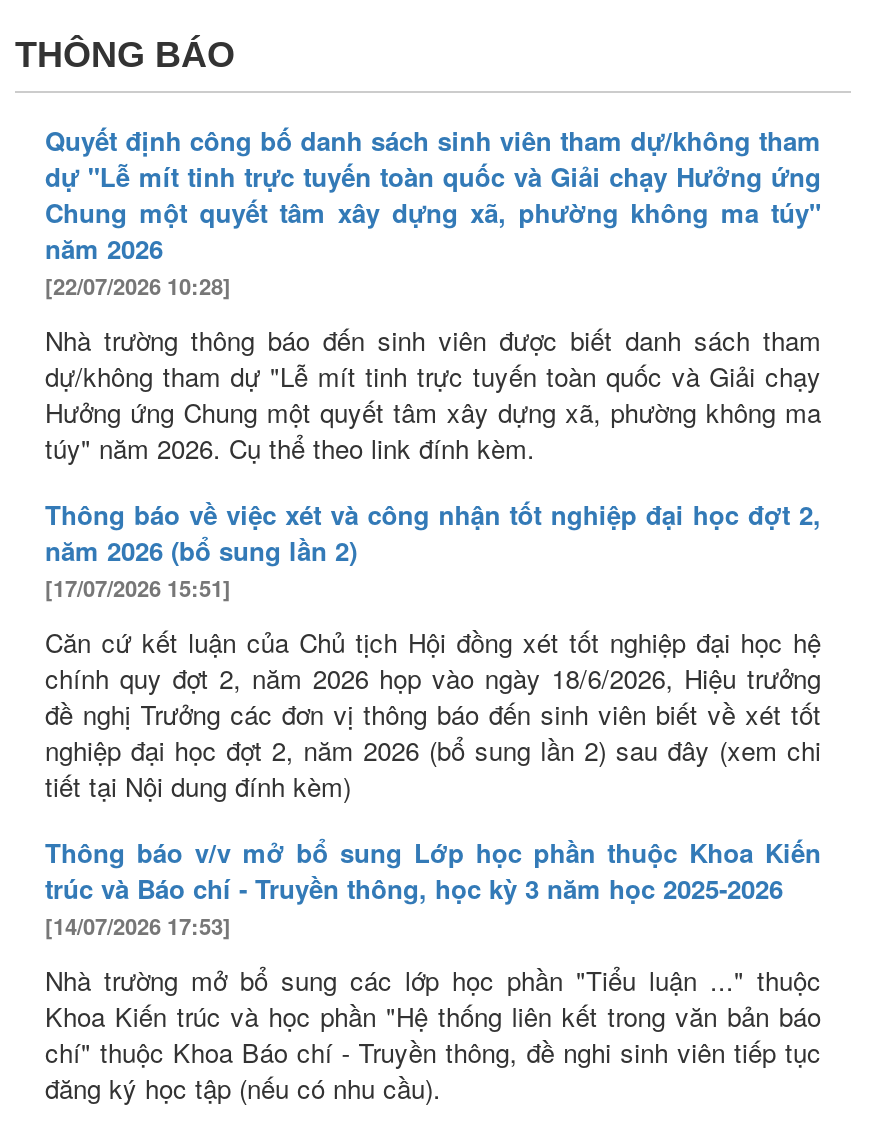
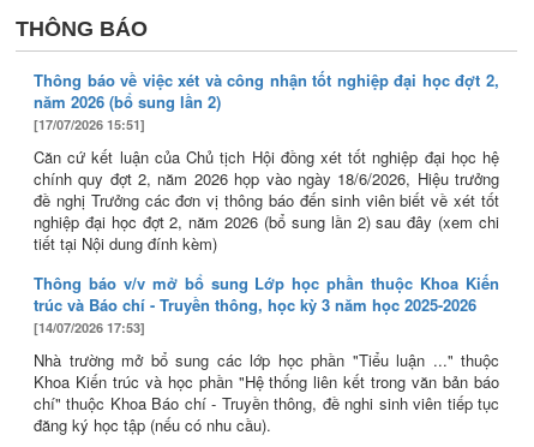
[45,121,821,467] Quyết định công bố danh sách sinh viên tham dự/không tham | dự "Lễ mít tinh trực tuyến toàn quốc và Giải chạy Hưởng ứng | Chung một quyết tâm xây dựng xã, phường không ma túy" | năm 2026 | [22/07/2026 10:28] | Nhà trường thông báo đến sinh viên được biết danh sách tham | dự/không tham dự "Lễ mít tinh trực tuyến toàn quốc và Giải chạy | Hưởng ứng Chung một quyết tâm xây dựng xã, phường không ma | túy" năm 2026. Cụ thể theo link đính kèm. -> none

